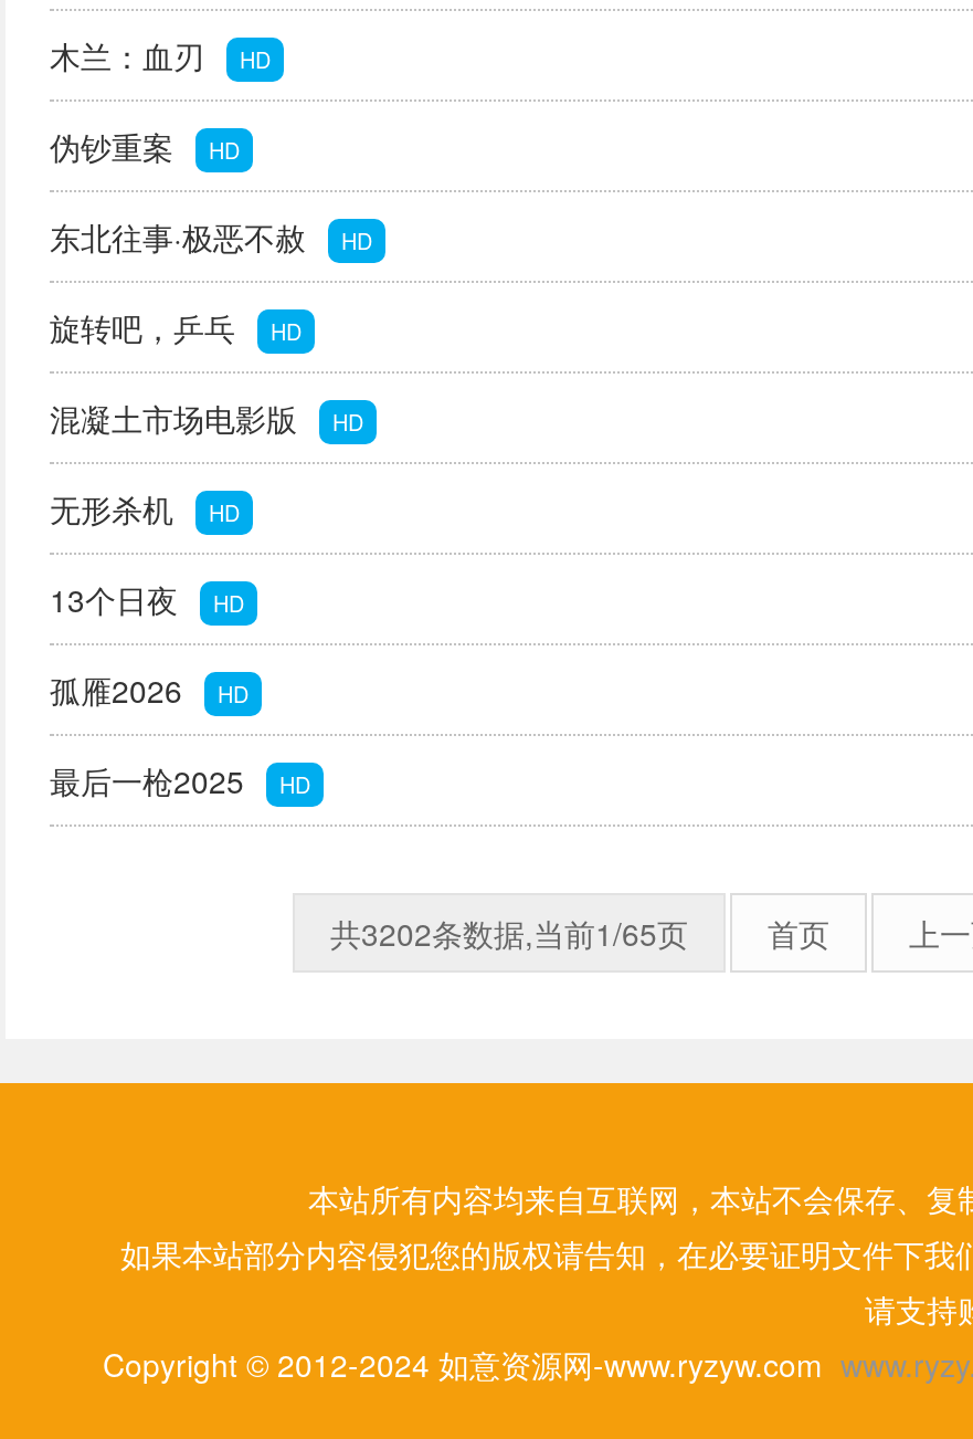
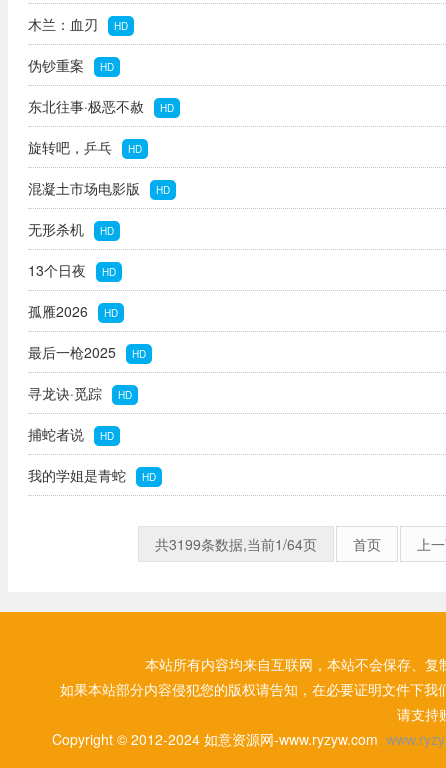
[330,911,688,955] 共3202条数据,当前1/65页 -> [28,383,317,554] 寻龙诀·觅踪 | HD | 捕蛇者说 | HD | 我的学姐是青蛇 | HD | 共3199条数据,当前1/64页

